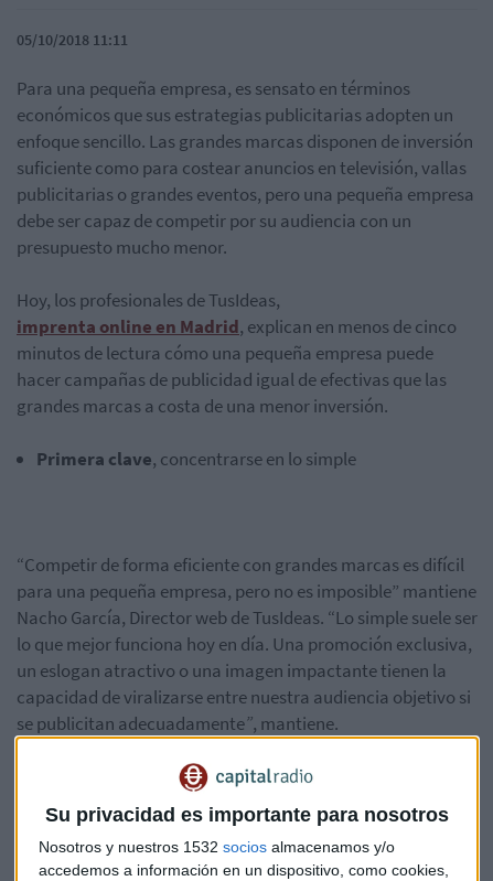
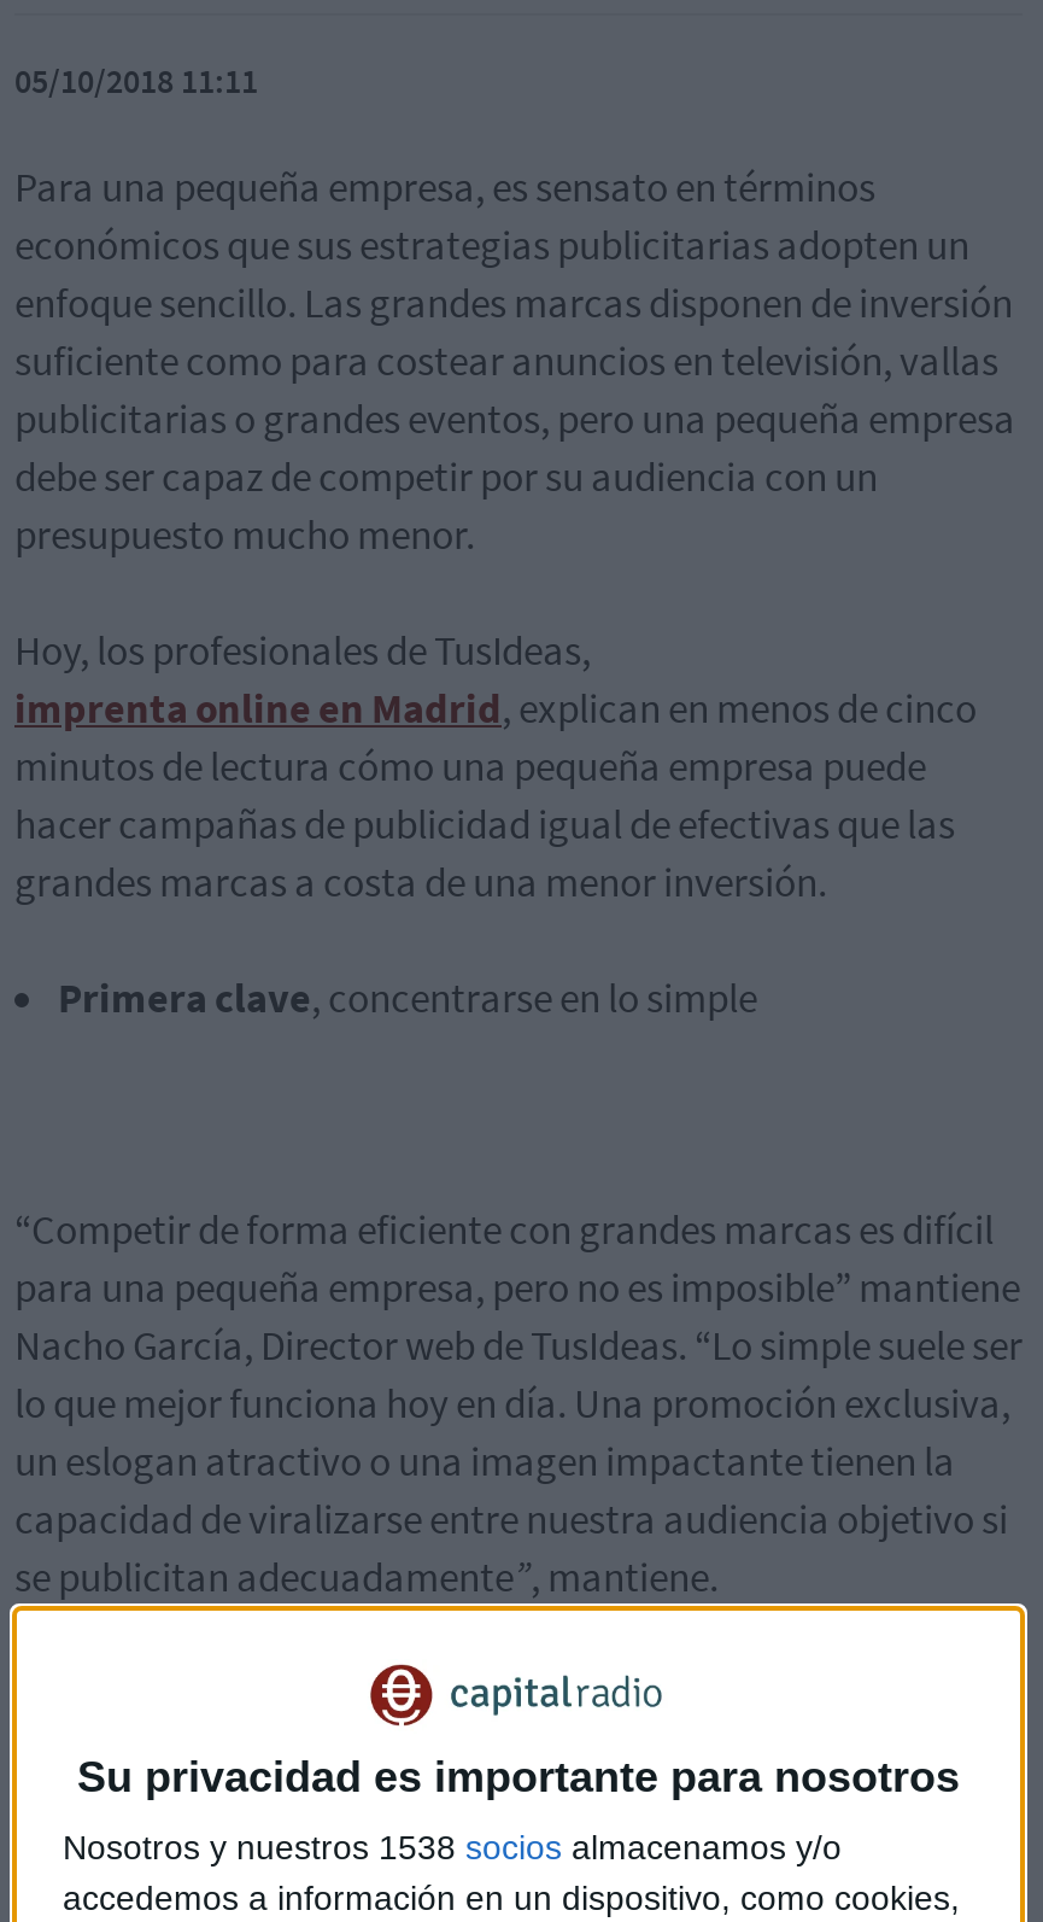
[39,838,395,856] Nosotros y nuestros 1532 socios almacenamos y/o -> [63,1828,842,1866] Nosotros y nuestros 1538 socios almacenamos y/o

